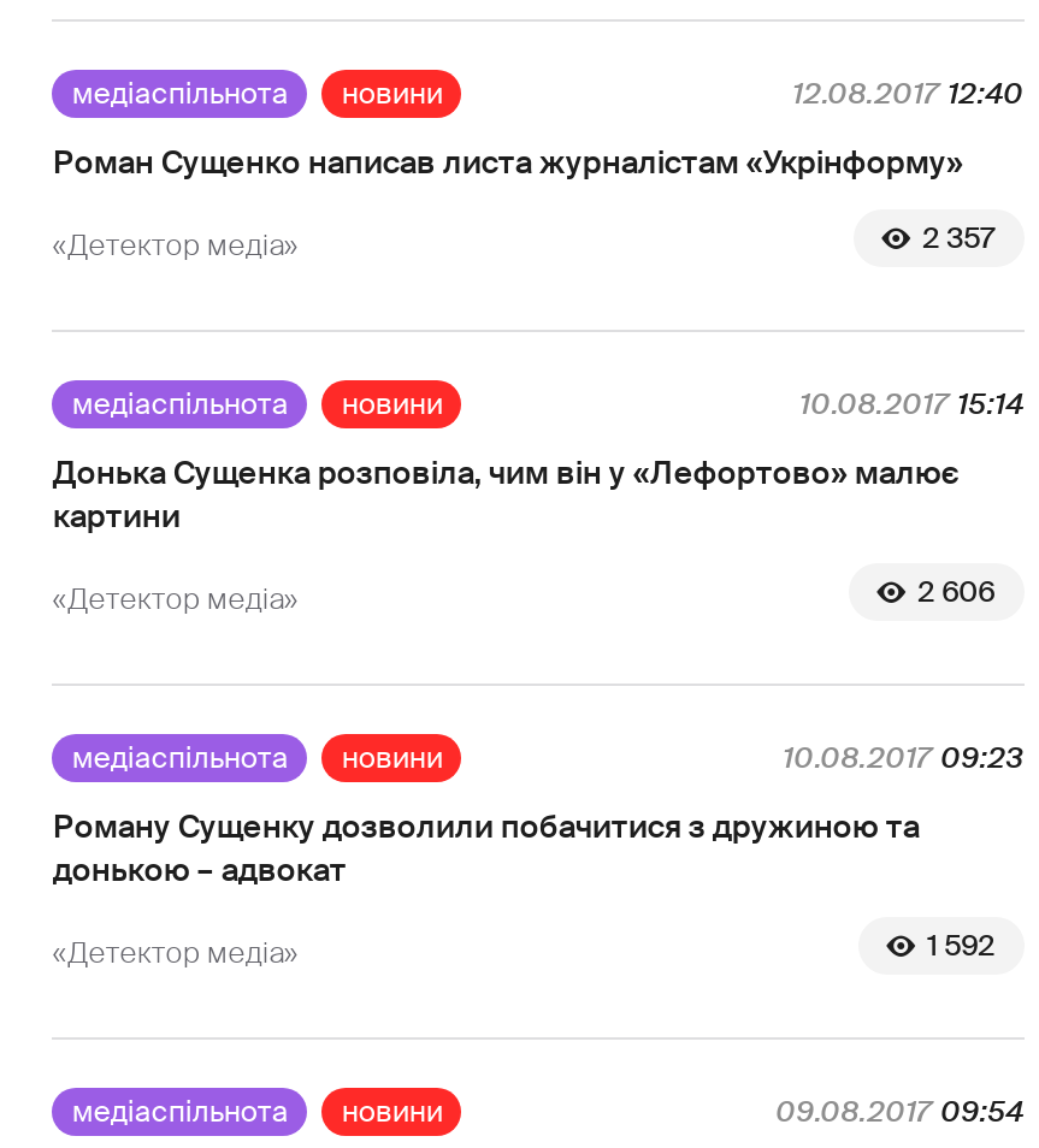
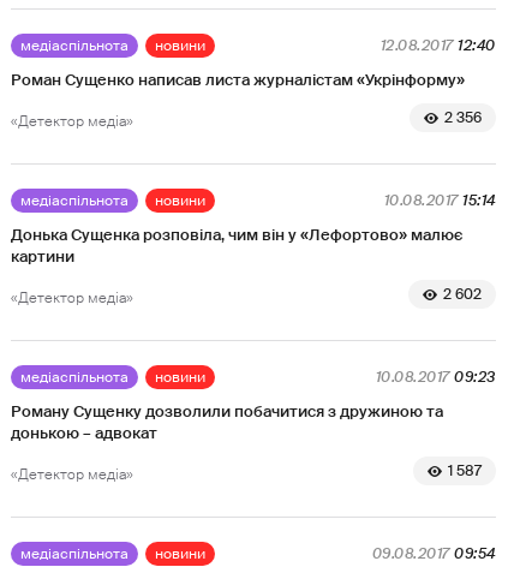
[922,219,995,258] 2 357 -> [444,108,481,128] 2 356
[918,573,995,612] 2 606 -> [443,285,481,304] 2 602
[927,927,995,966] 1 592 -> [447,462,481,481] 1 587

